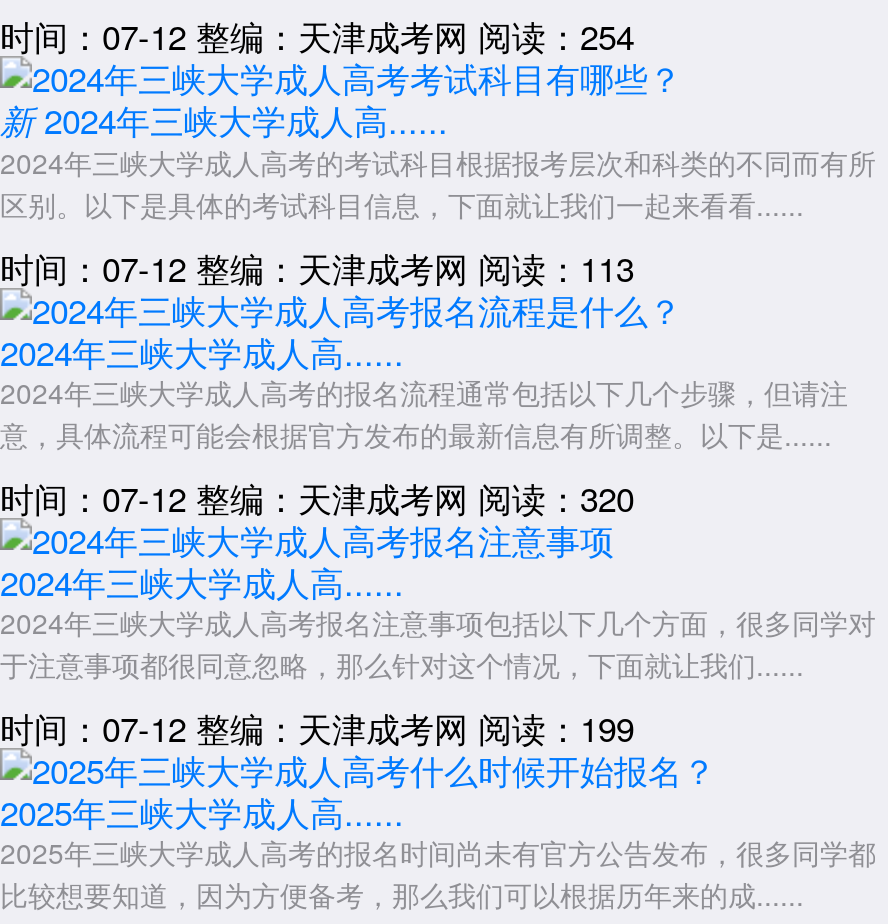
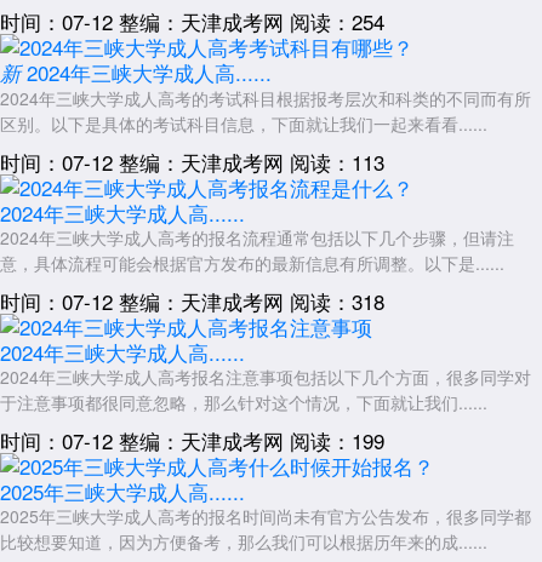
[0,472,634,522] 时间：07-12 整编：天津成考网 阅读：320 -> [0,286,384,316] 时间：07-12 整编：天津成考网 阅读：318

